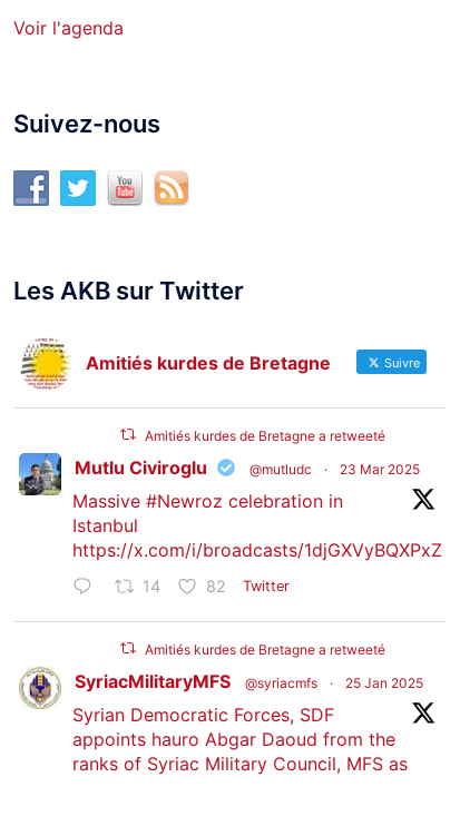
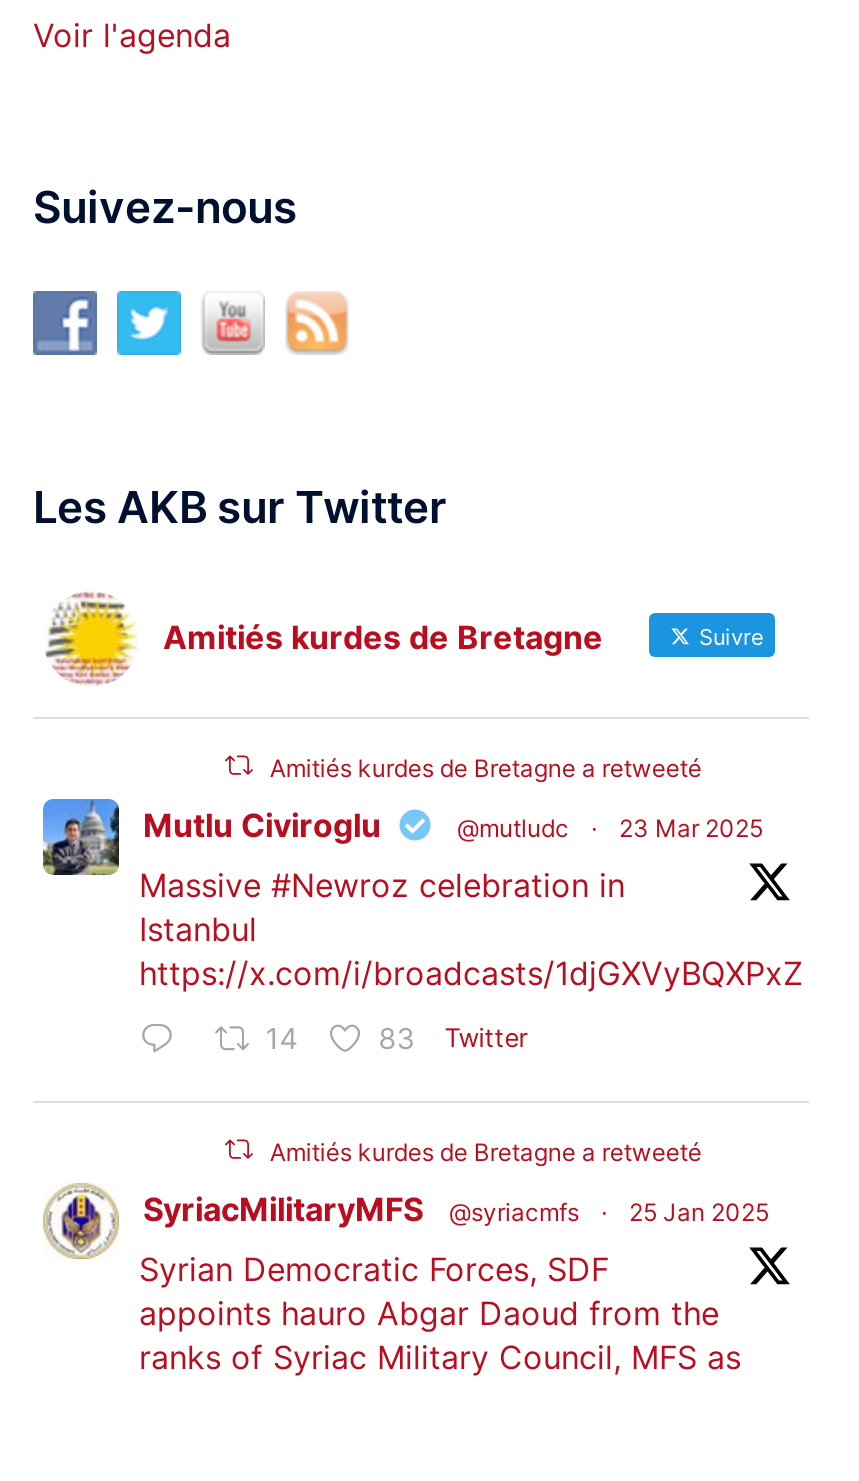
[206,577,289,596] 82 Twitter -> [379,1022,529,1056] 83 Twitter

